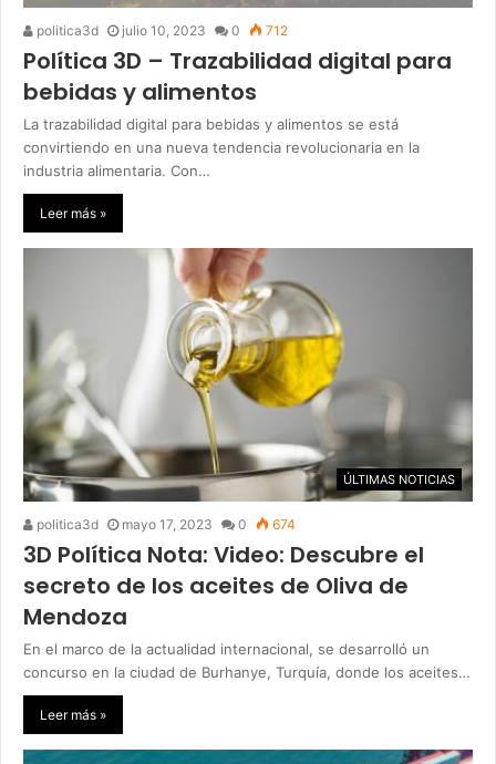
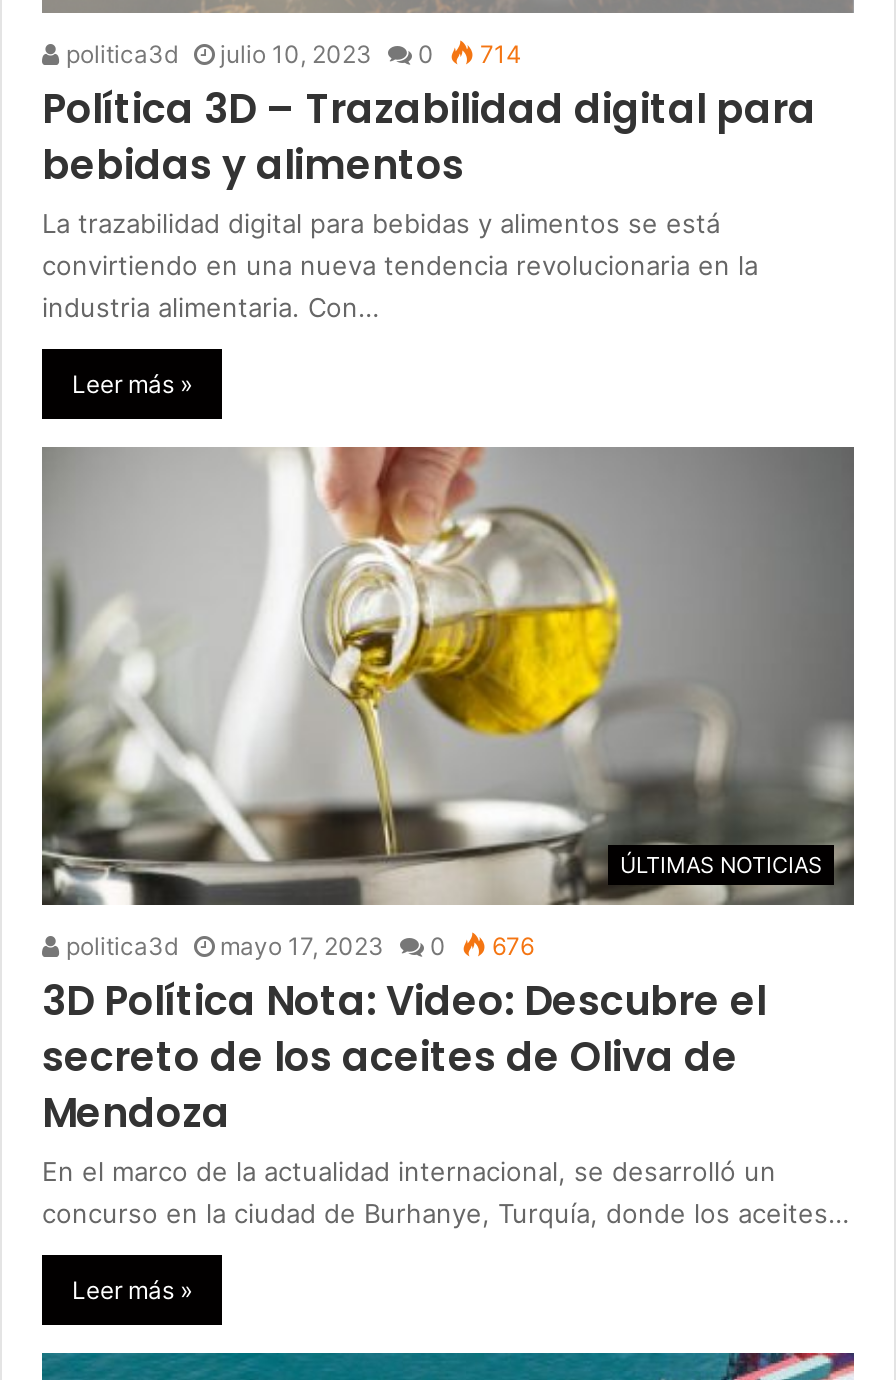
[33,22,288,38] politica3d julio 10, 2023 0 712 -> [60,39,522,69] politica3d julio 10, 2023 0 714
[33,516,296,532] politica3d mayo 17, 2023 0 674 -> [60,931,534,961] politica3d mayo 17, 2023 0 676

